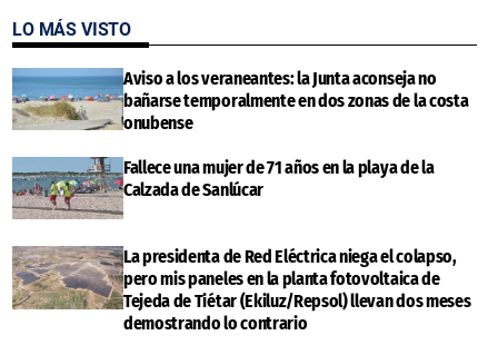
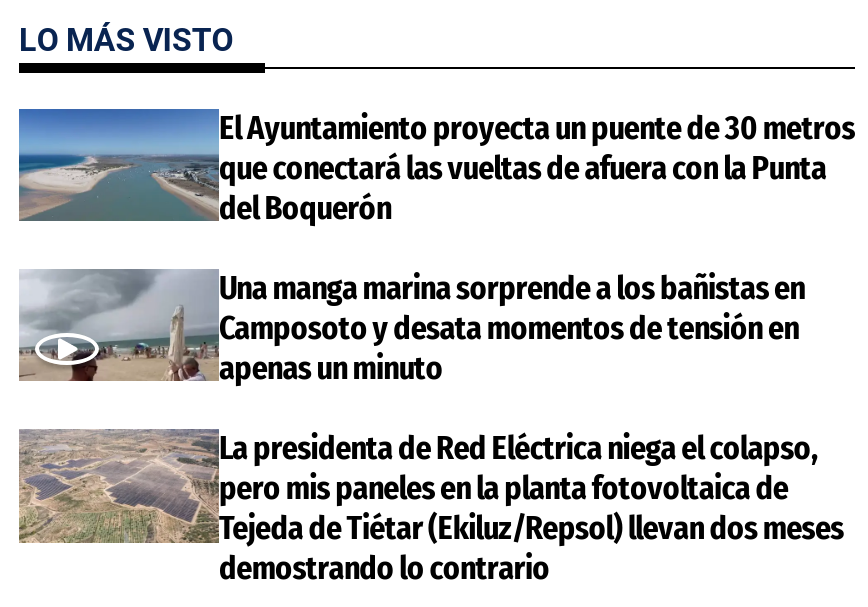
[12,68,468,133] [image] | Aviso a los veraneantes: la Junta aconseja no | bañarse temporalmente en dos zonas de la costa | onubense -> [17,109,855,227] [image] | El Ayuntamiento proyecta un puente de 30 metros | que conectará las vueltas de afuera con la Punta | del Boquerón
[12,156,434,218] [image] | Fallece una mujer de 71 años en la playa de la | Calzada de Sanlúcar -> [21,269,805,387] [image] | Una manga marina sorprende a los bañistas en | Camposoto y desata momentos de tensión en | apenas un minuto

